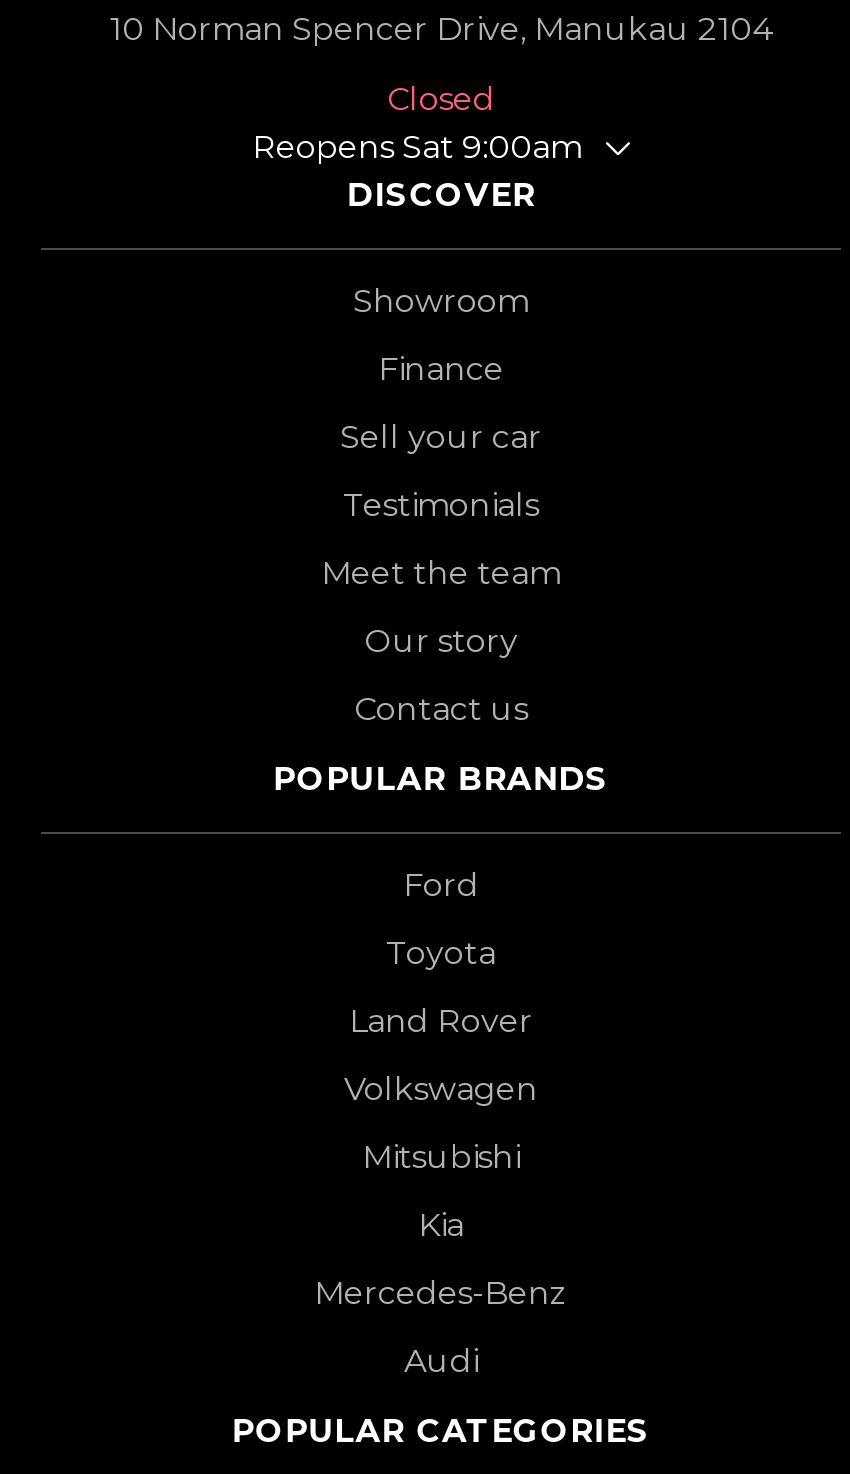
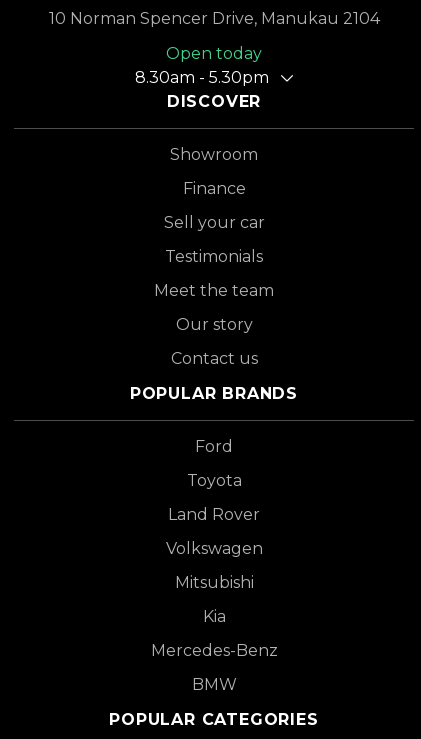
[252,80,582,166] Closed | Reopens Sat 9:00am -> [135,44,269,87] Open today | 8.30am - 5.30pm
[404,1342,478,1380] Audi -> [191,675,236,694] BMW

